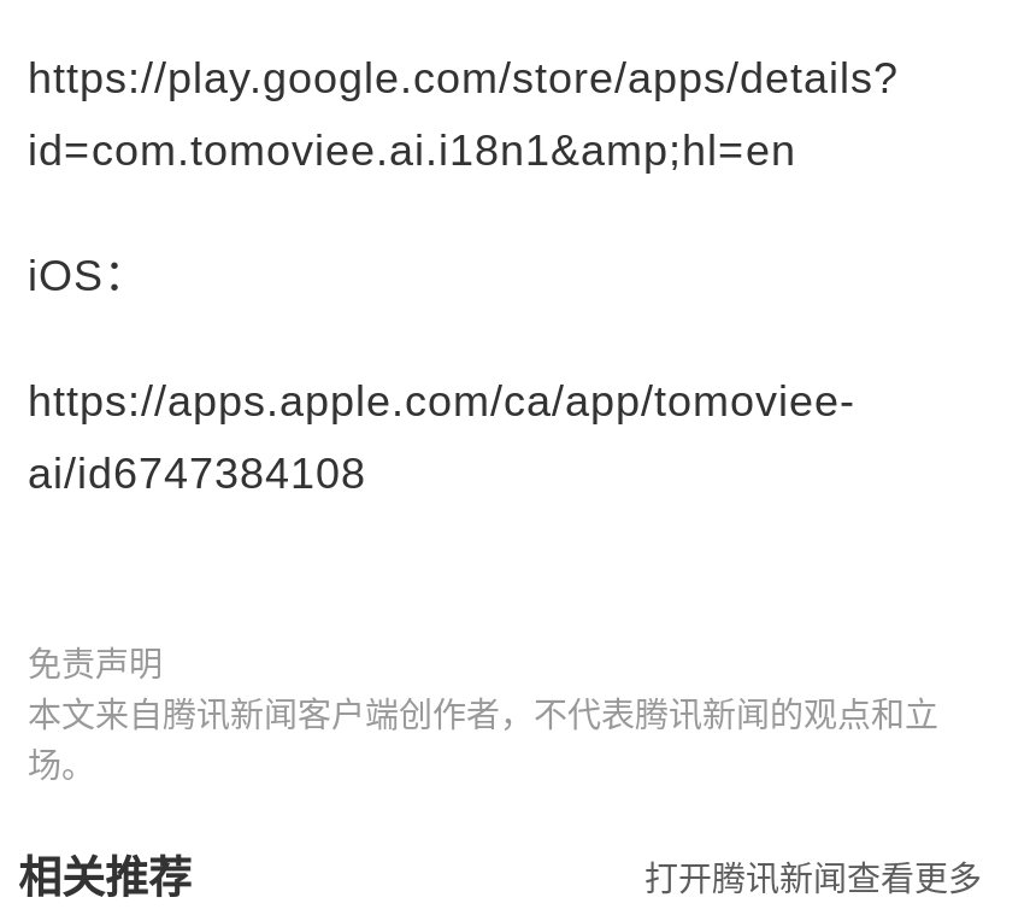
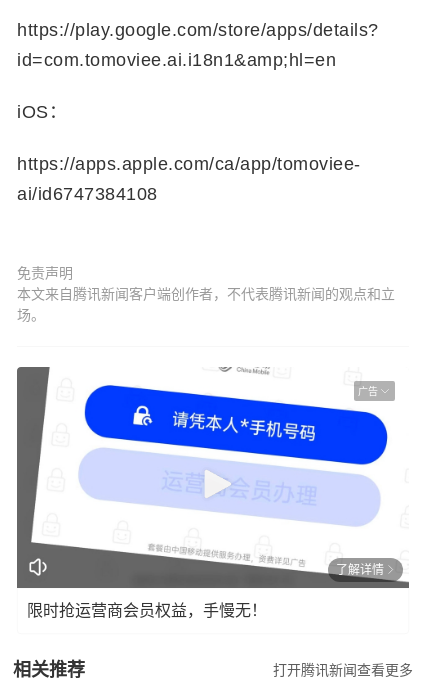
none -> [16,366,410,589] [image] | 广告
none -> [27,563,384,619] 了解详情 | 限时抢运营商会员权益，手慢无！

